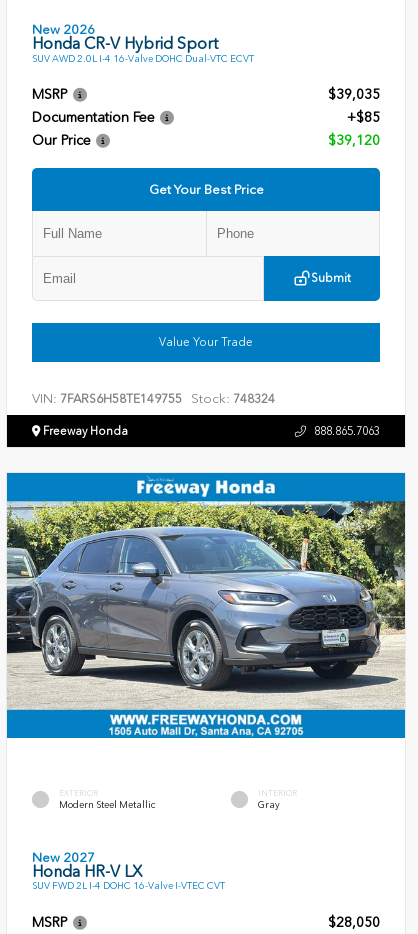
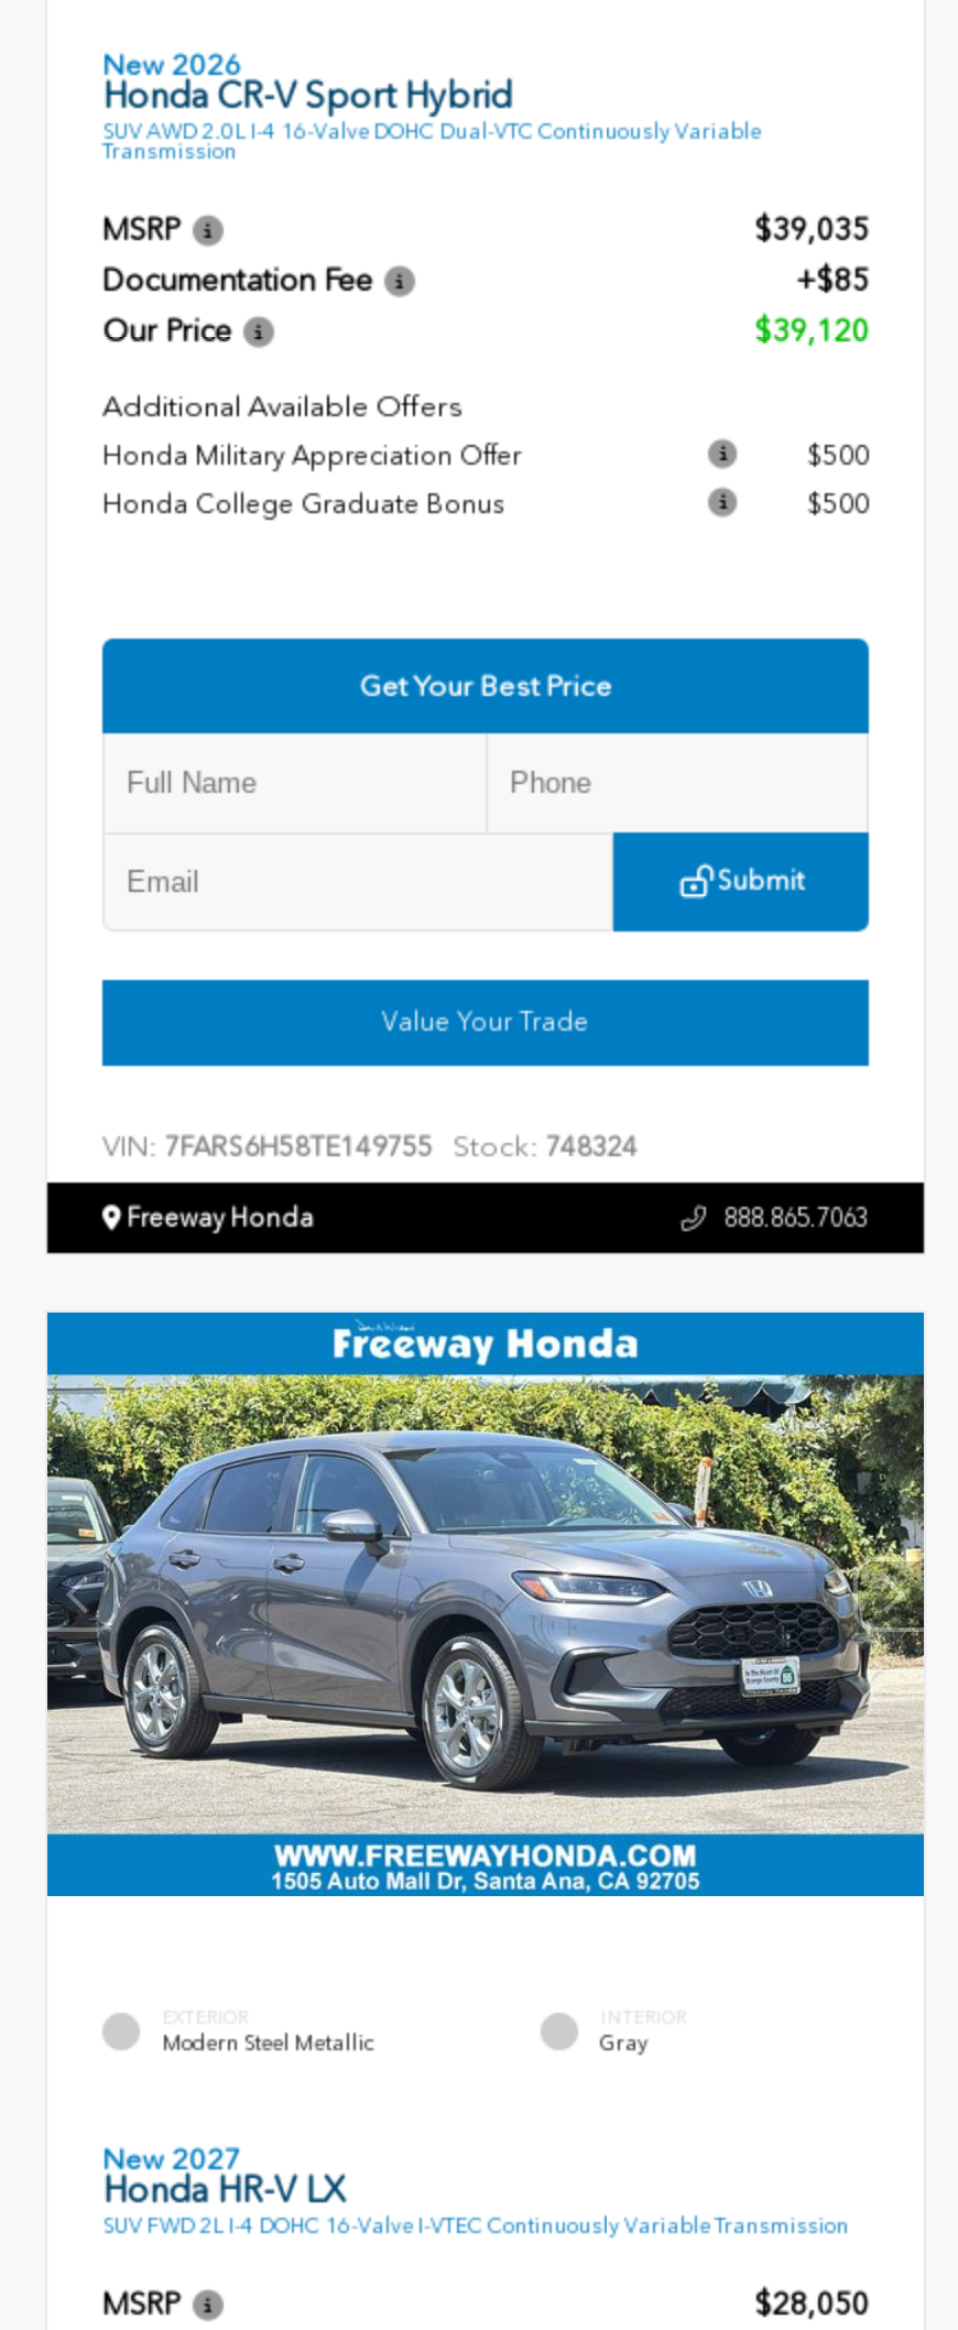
[32,33,254,63] Honda CR-V Hybrid Sport | SUV AWD 2.0L I-4 16-Valve DOHC Dual-VTC ECVT -> [102,73,761,162] Honda CR-V Sport Hybrid | SUV AWD 2.0L I-4 16-Valve DOHC Dual-VTC Continuously Variable | Transmission
none -> [102,389,869,519] Additional Available Offers | Honda Military Appreciation Offer | $500 | Honda College Graduate Bonus | $500
[32,881,225,892] SUV FWD 2L I-4 DOHC 16-Valve I-VTEC CVT -> [102,2212,849,2237] SUV FWD 2L I-4 DOHC 16-Valve I-VTEC Continuously Variable Transmission

